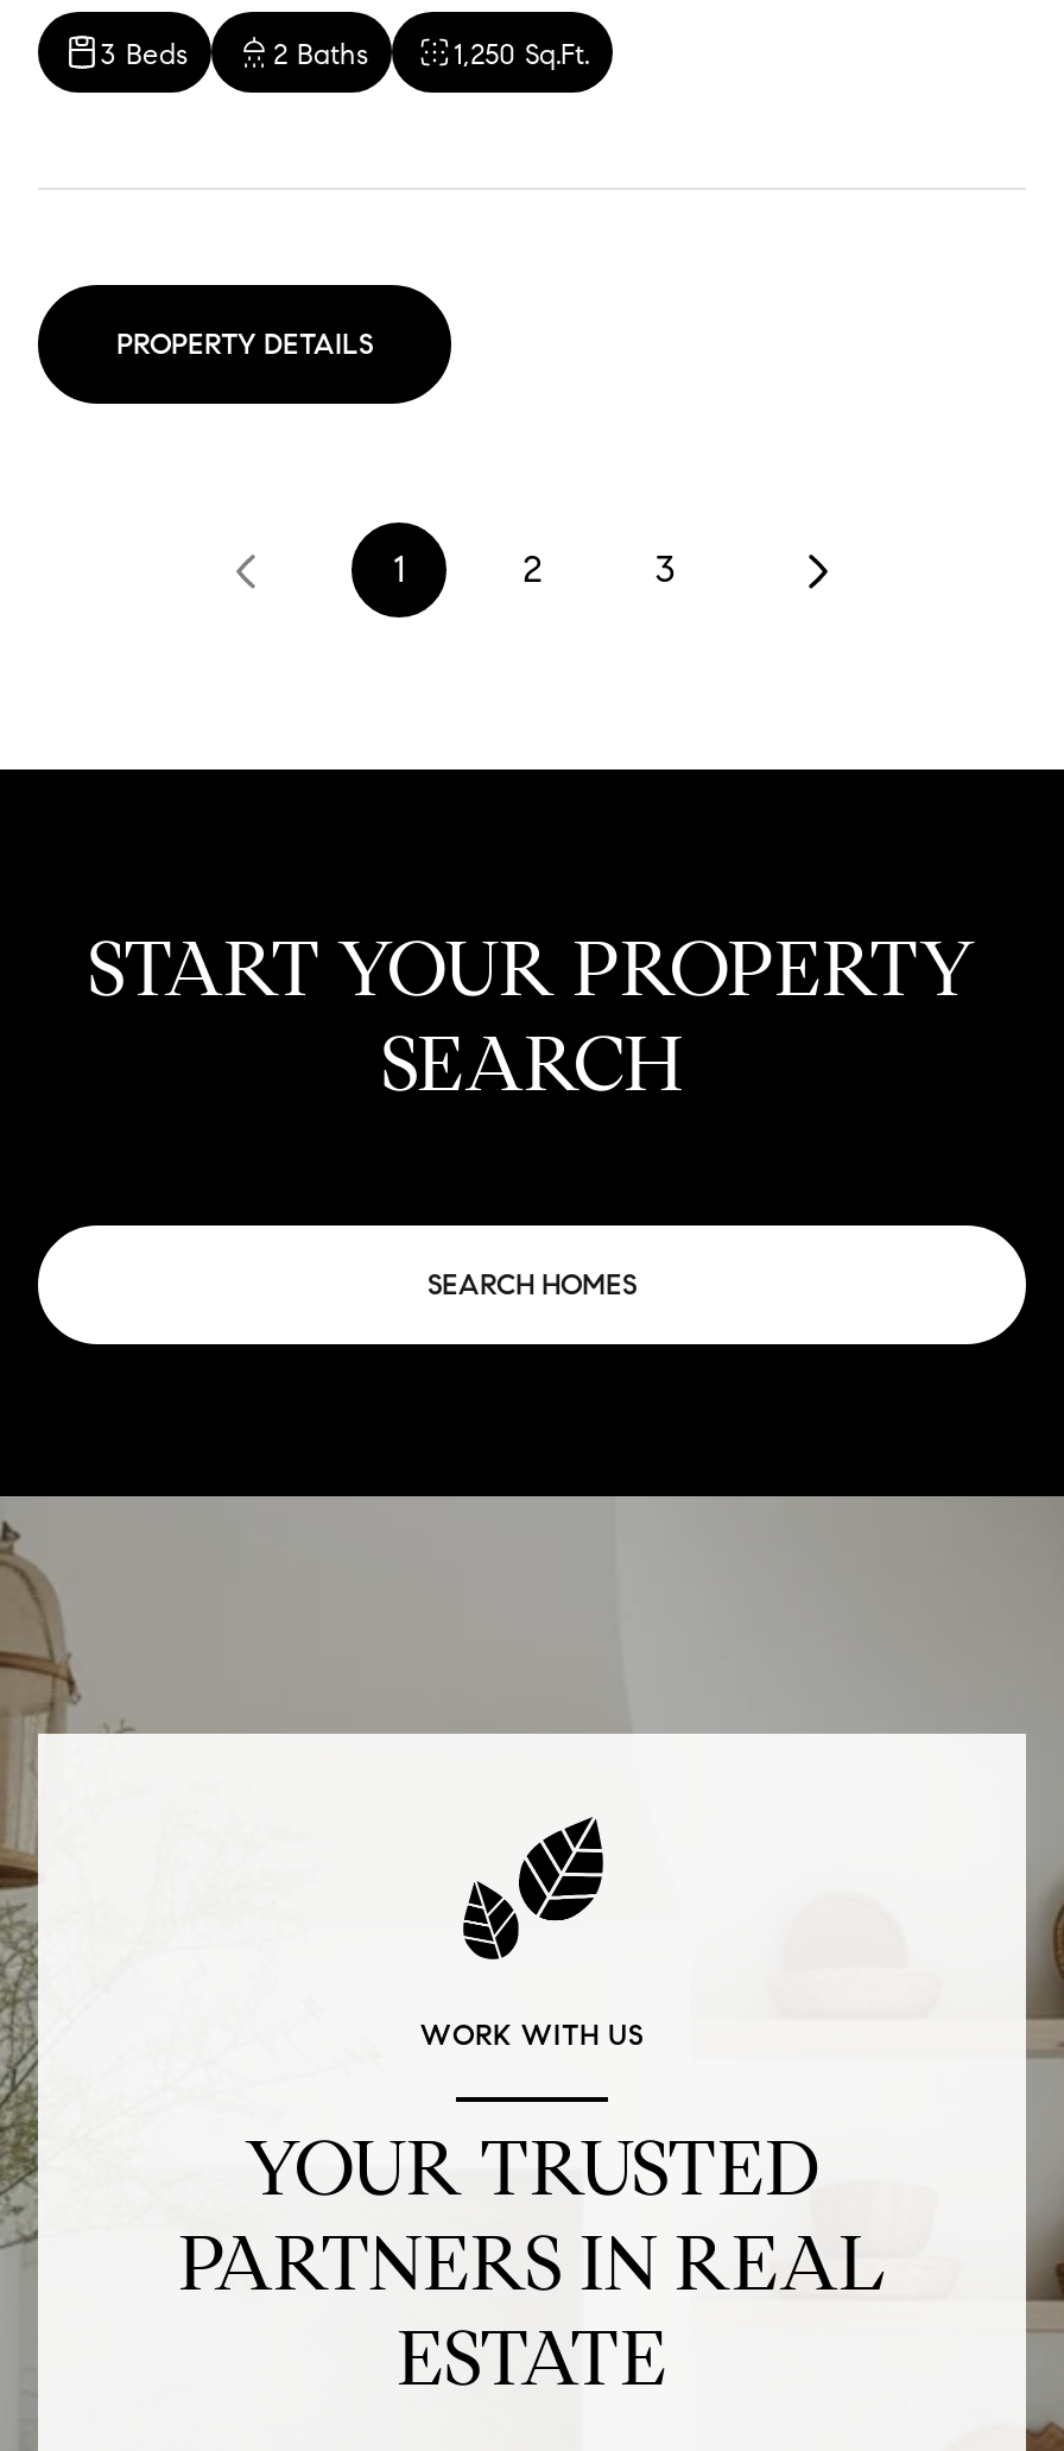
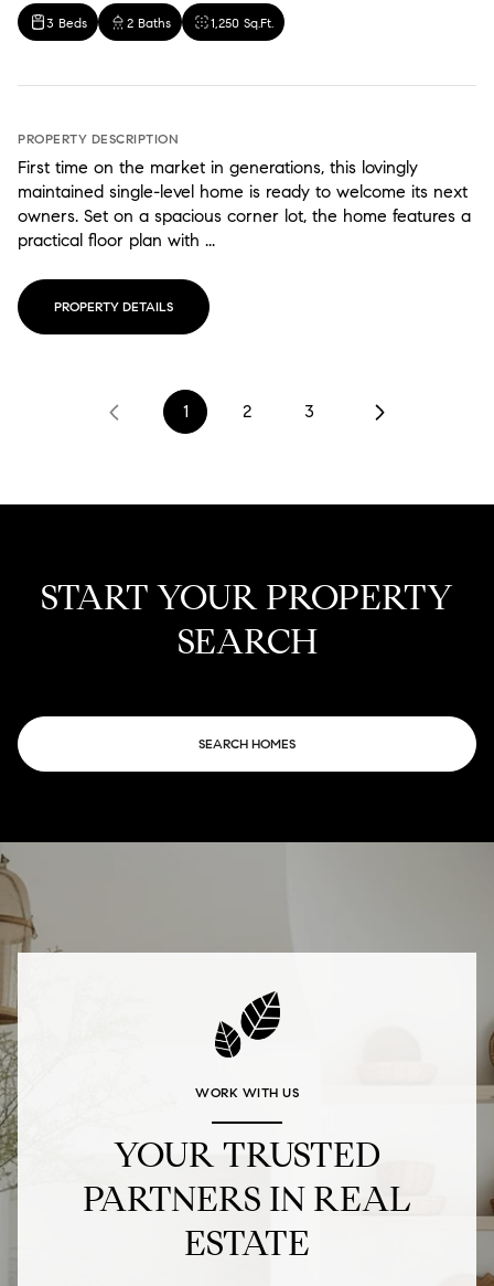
none -> [18,130,471,251] PROPERTY DESCRIPTION | First time on the market in generations, this lovingly | maintained single-level home is ready to welcome its next | owners. Set on a spacious corner lot, the home features a | practical floor plan with ...

